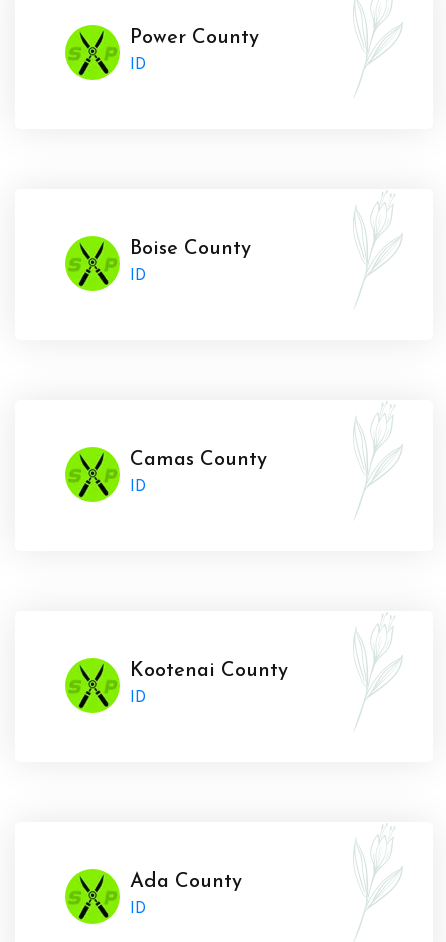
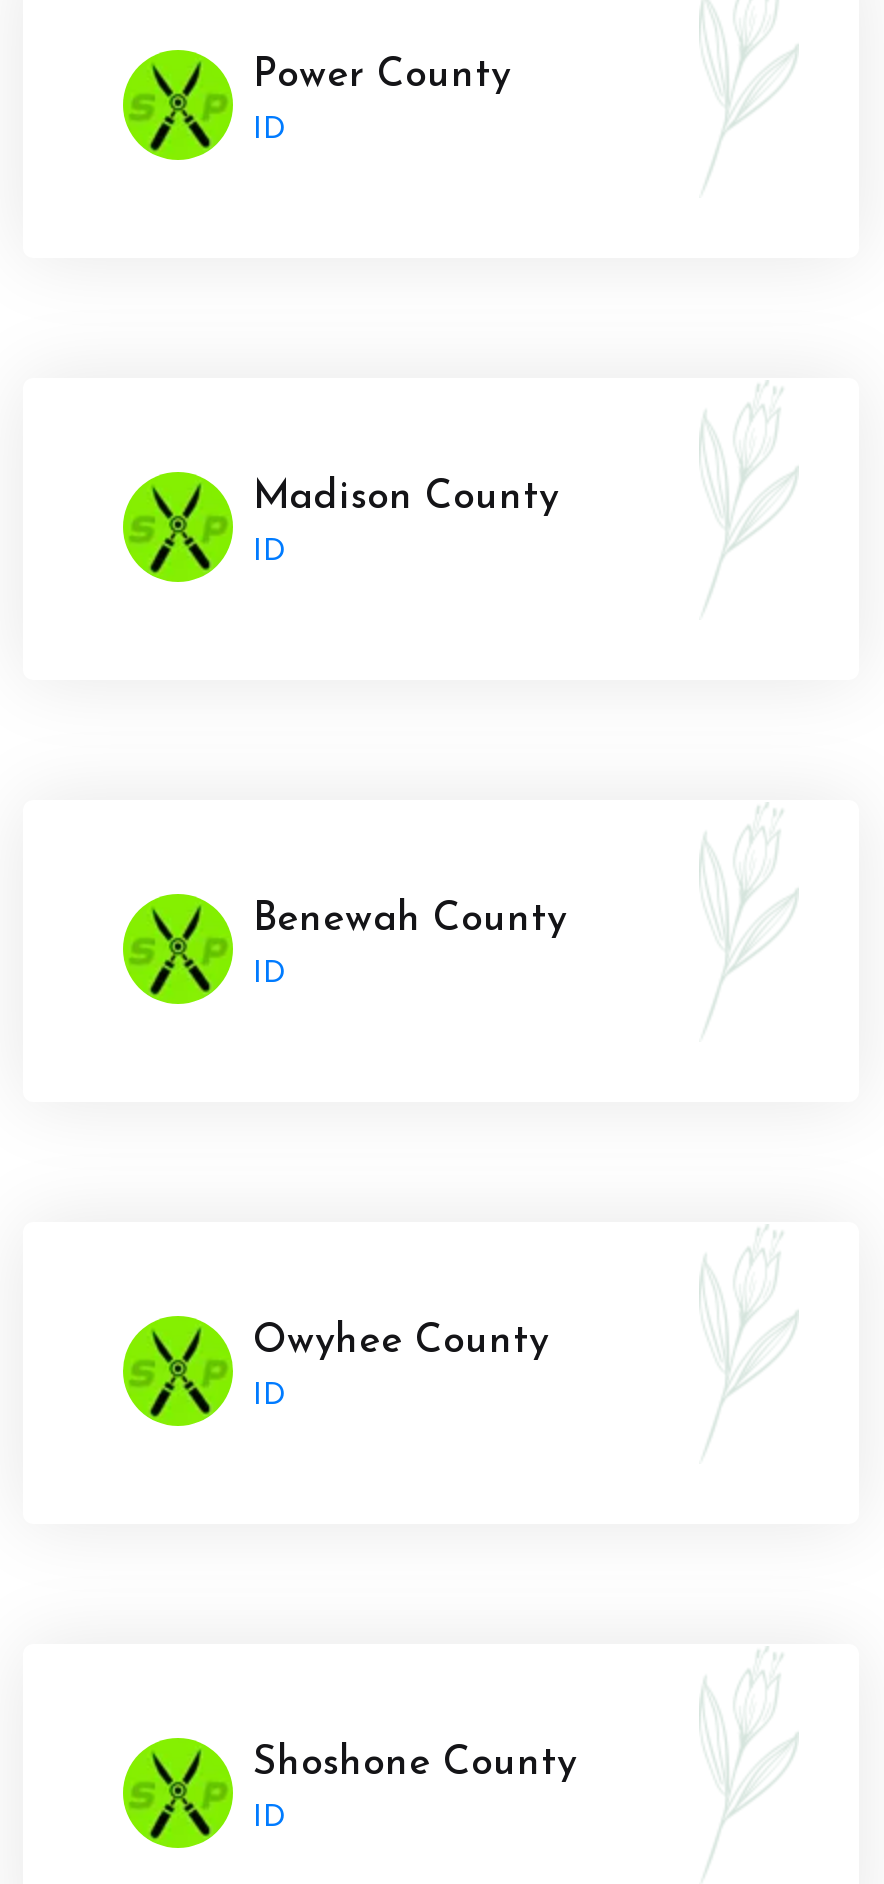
[130,239,251,259] Boise County -> [253,478,559,518] Madison County
[130,450,267,470] Camas County -> [253,900,567,940] Benewah County
[130,661,288,681] Kootenai County -> [253,1322,549,1362] Owyhee County
[130,872,242,892] Ada County -> [253,1744,577,1784] Shoshone County

